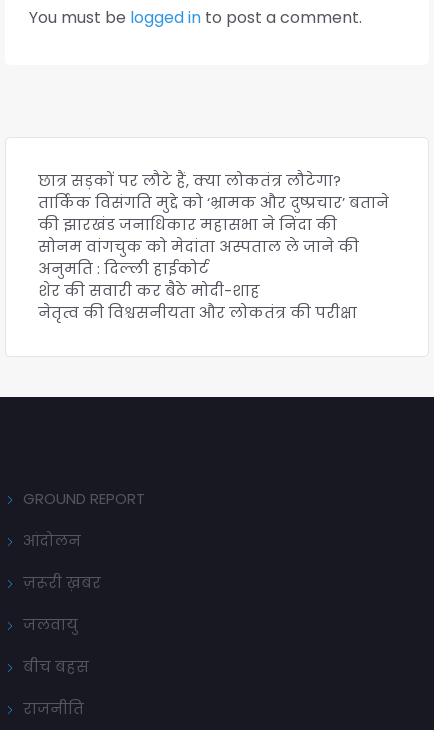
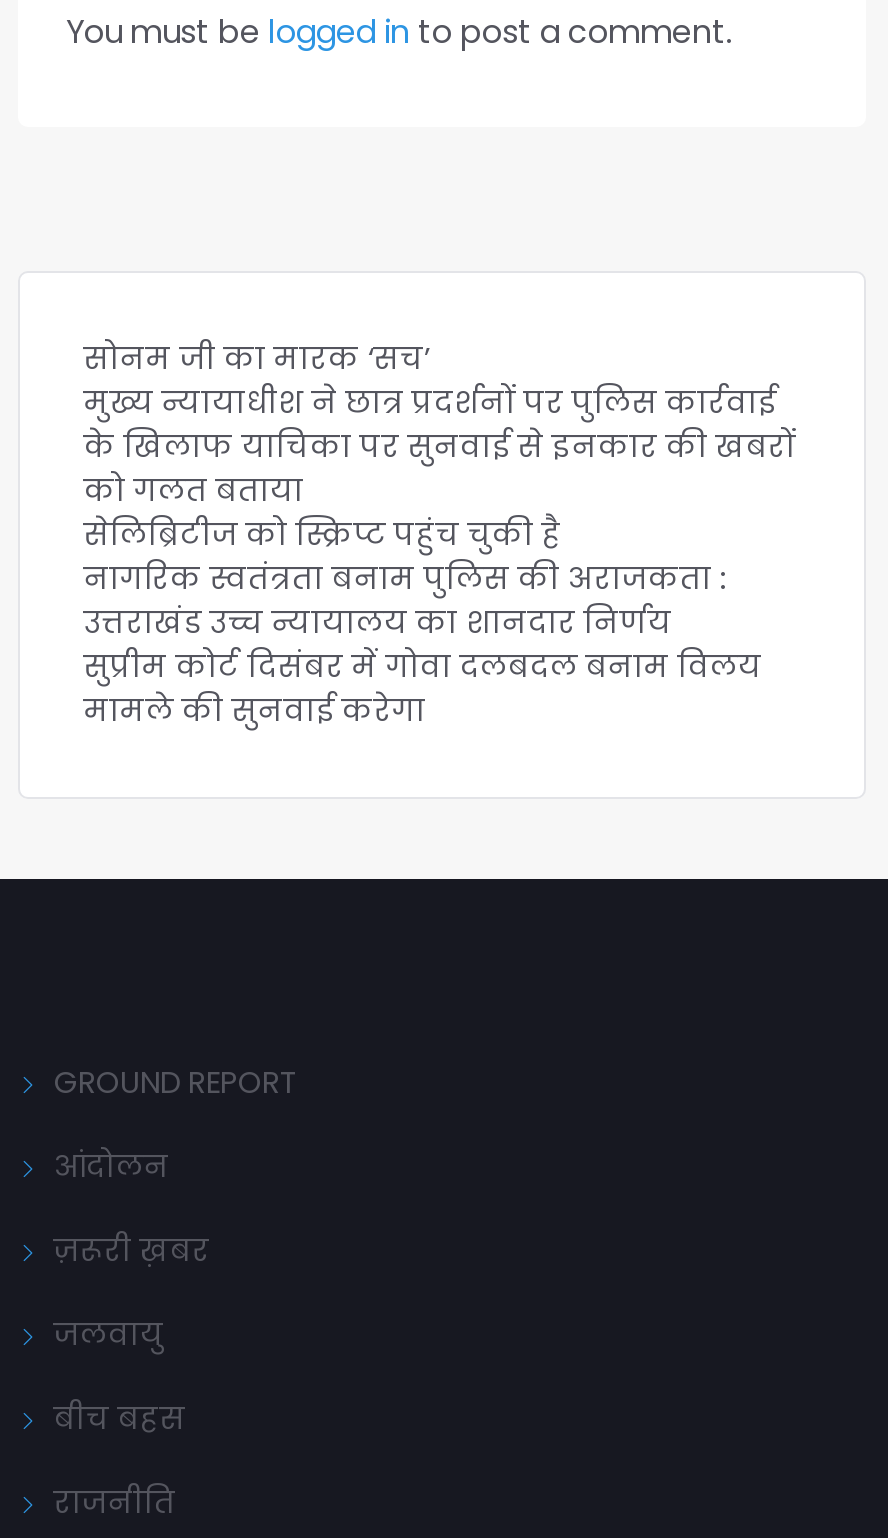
[38,170,389,323] छात्र सड़कों पर लौटे हैं, क्या लोकतंत्र लौटेगा? | तार्किक विसंगति मुद्दे को ‘भ्रामक और दुष्प्रचार’ बताने | की झारखंड जनाधिकार महासभा ने निंदा की | सोनम वांगचुक को मेदांता अस्पताल ले जाने की | अनुमति : दिल्ली हाईकोर्ट | शेर की सवारी कर बैठे मोदी-शाह | नेतृत्व की विश्वसनीयता और लोकतंत्र की परीक्षा -> [84,338,796,732] सोनम जी का मारक ‘सच’ | मुख्य न्यायाधीश ने छात्र प्रदर्शनों पर पुलिस कार्रवाई | के खिलाफ याचिका पर सुनवाई से इनकार की खबरों | को गलत बताया | सेलिब्रिटीज को स्क्रिप्ट पहुंच चुकी है | नागरिक स्वतंत्रता बनाम पुलिस की अराजकता : | उत्तराखंड उच्च न्यायालय का शानदार निर्णय | सुप्रीम कोर्ट दिसंबर में गोवा दलबदल बनाम विलय | मामले की सुनवाई करेगा

